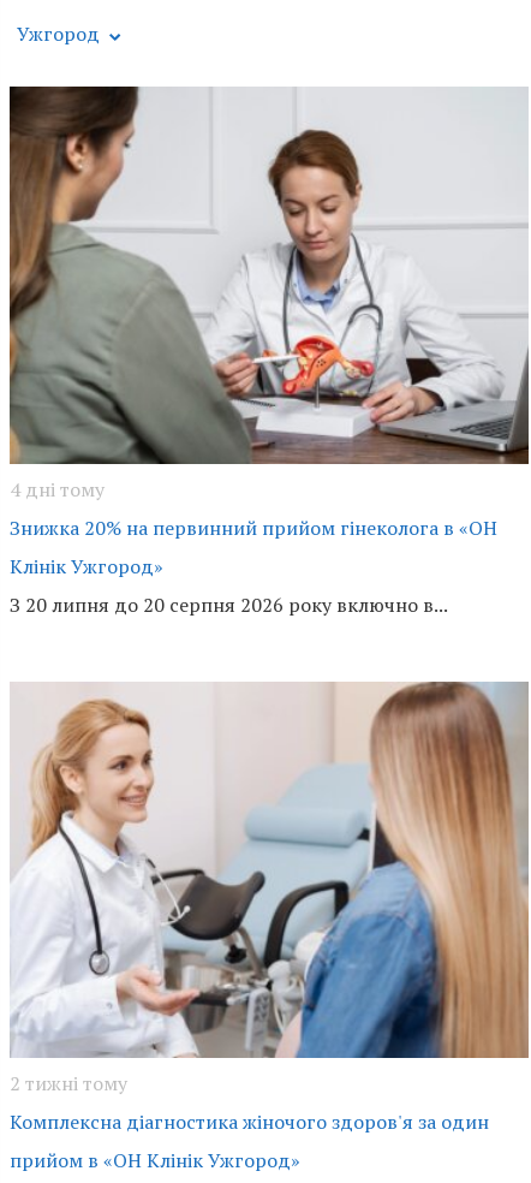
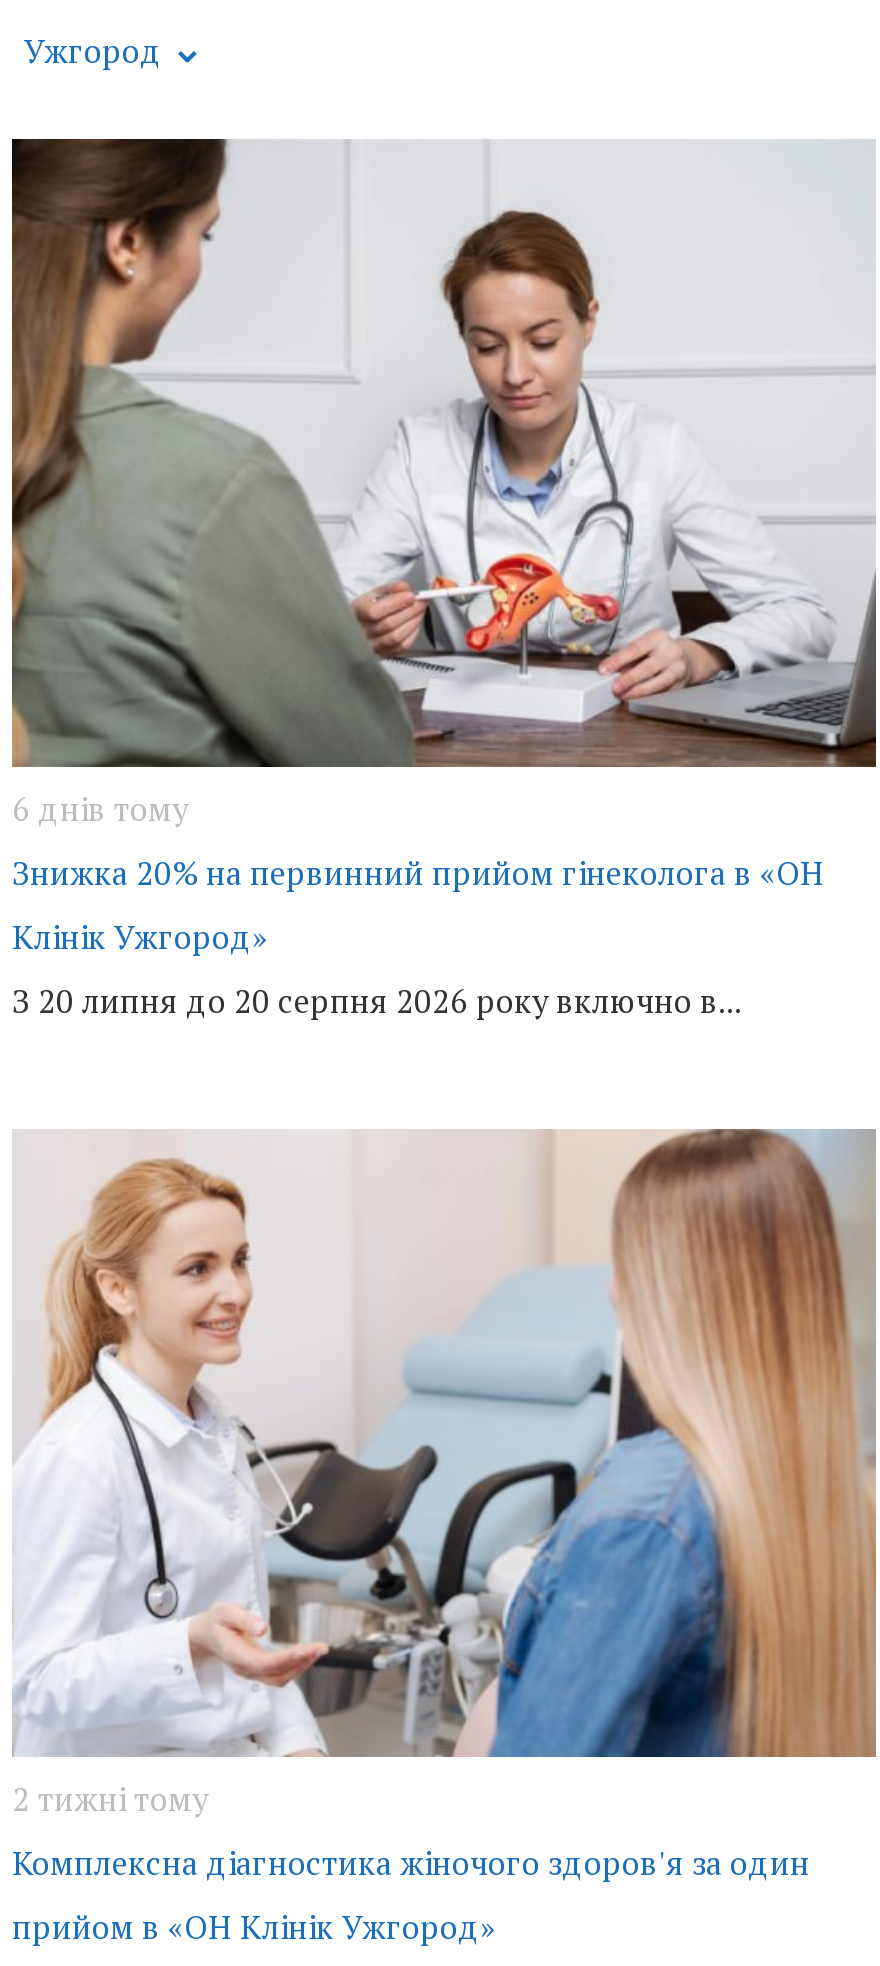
[10,476,105,502] 4 дні тому -> [12,788,188,832] 6 днів тому

